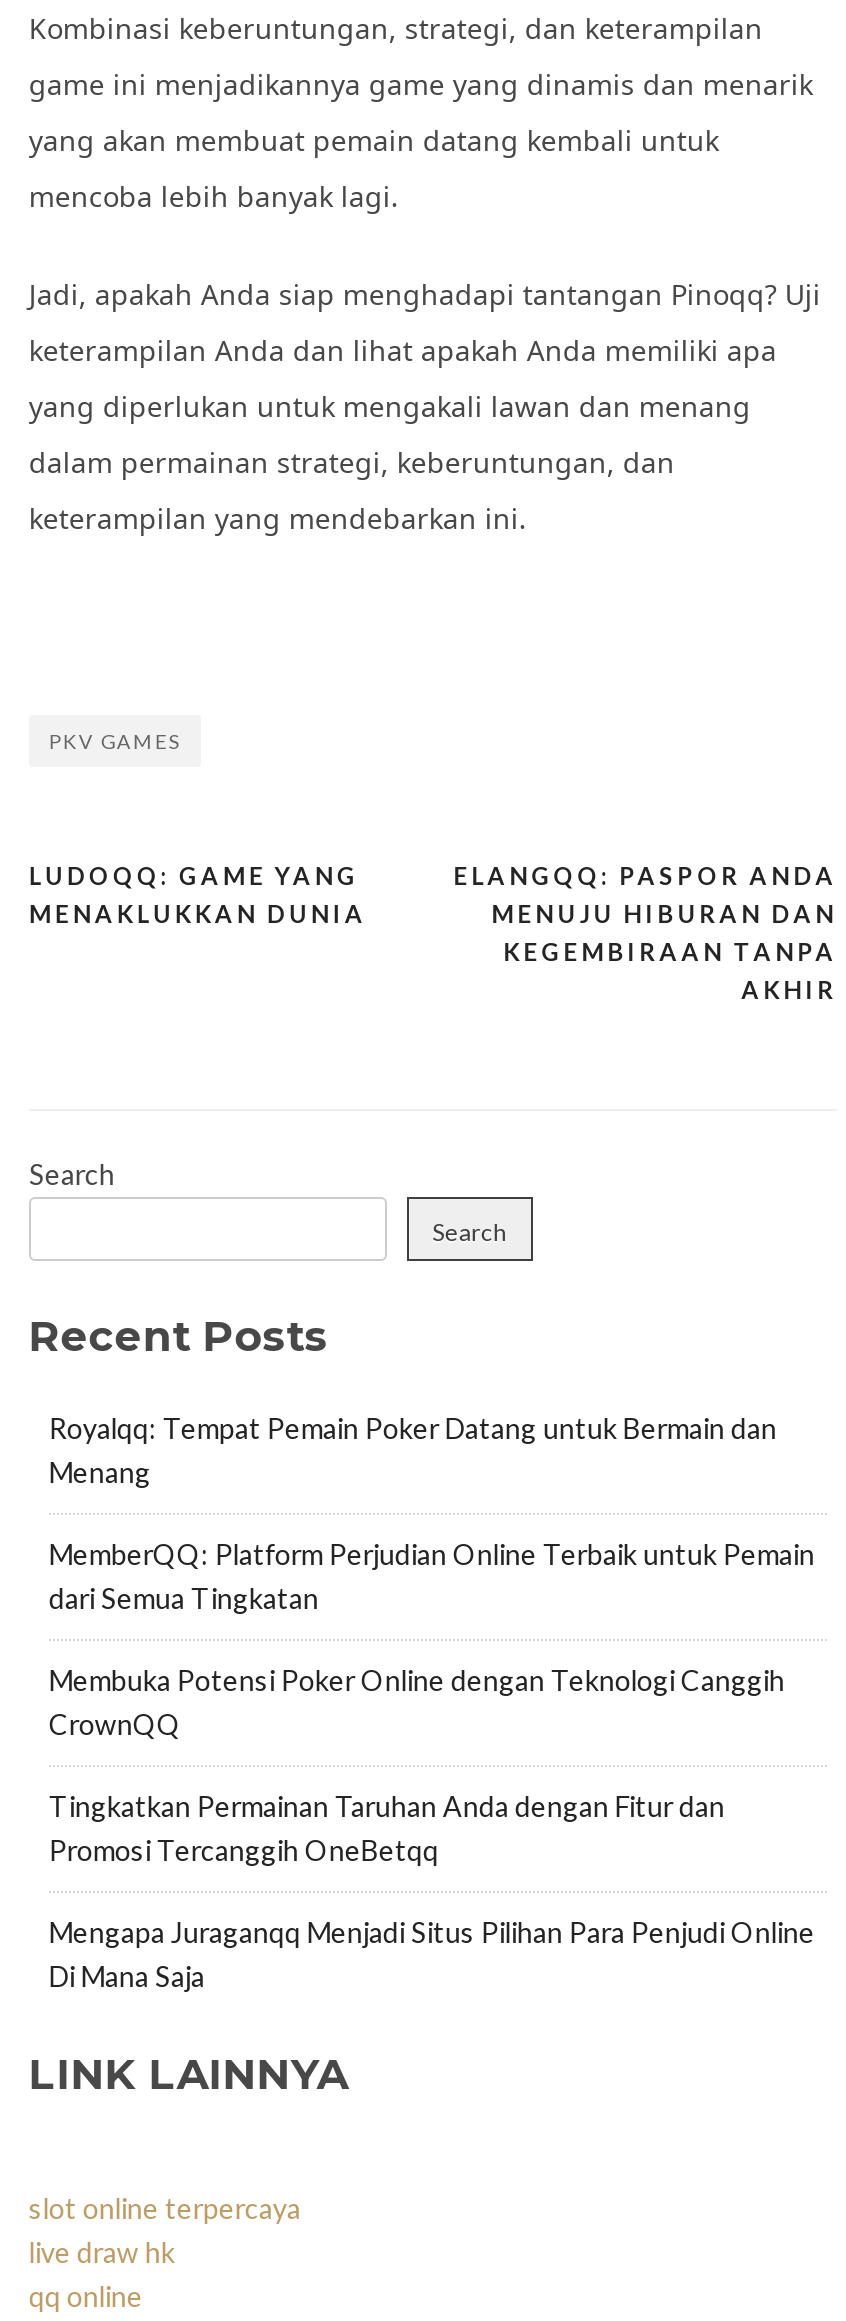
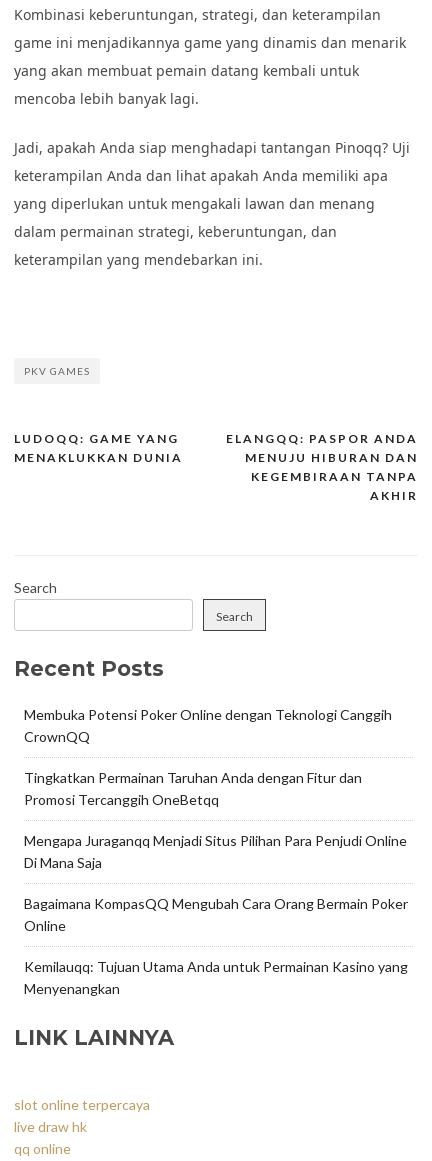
[49,1411,815,1615] Royalqq: Tempat Pemain Poker Datang untuk Bermain dan | Menang | MemberQQ: Platform Perjudian Online Terbaik untuk Pemain | dari Semua Tingkatan -> none
moved [49,1663,815,1993] -> [24,706,407,871]: Membuka Potensi Poker Online dengan Teknologi Canggih | CrownQQ | Tingkatkan Permainan Taruhan Anda dengan Fitur dan | Promosi Tercanggih OneBetqq | Mengapa Juraganqq Menjadi Situs Pilihan Para Penjudi Online | Di Mana Saja
none -> [24,895,408,997] Bagaimana KompasQQ Mengubah Cara Orang Bermain Poker | Online | Kemilauqq: Tujuan Utama Anda untuk Permainan Kasino yang | Menyenangkan

